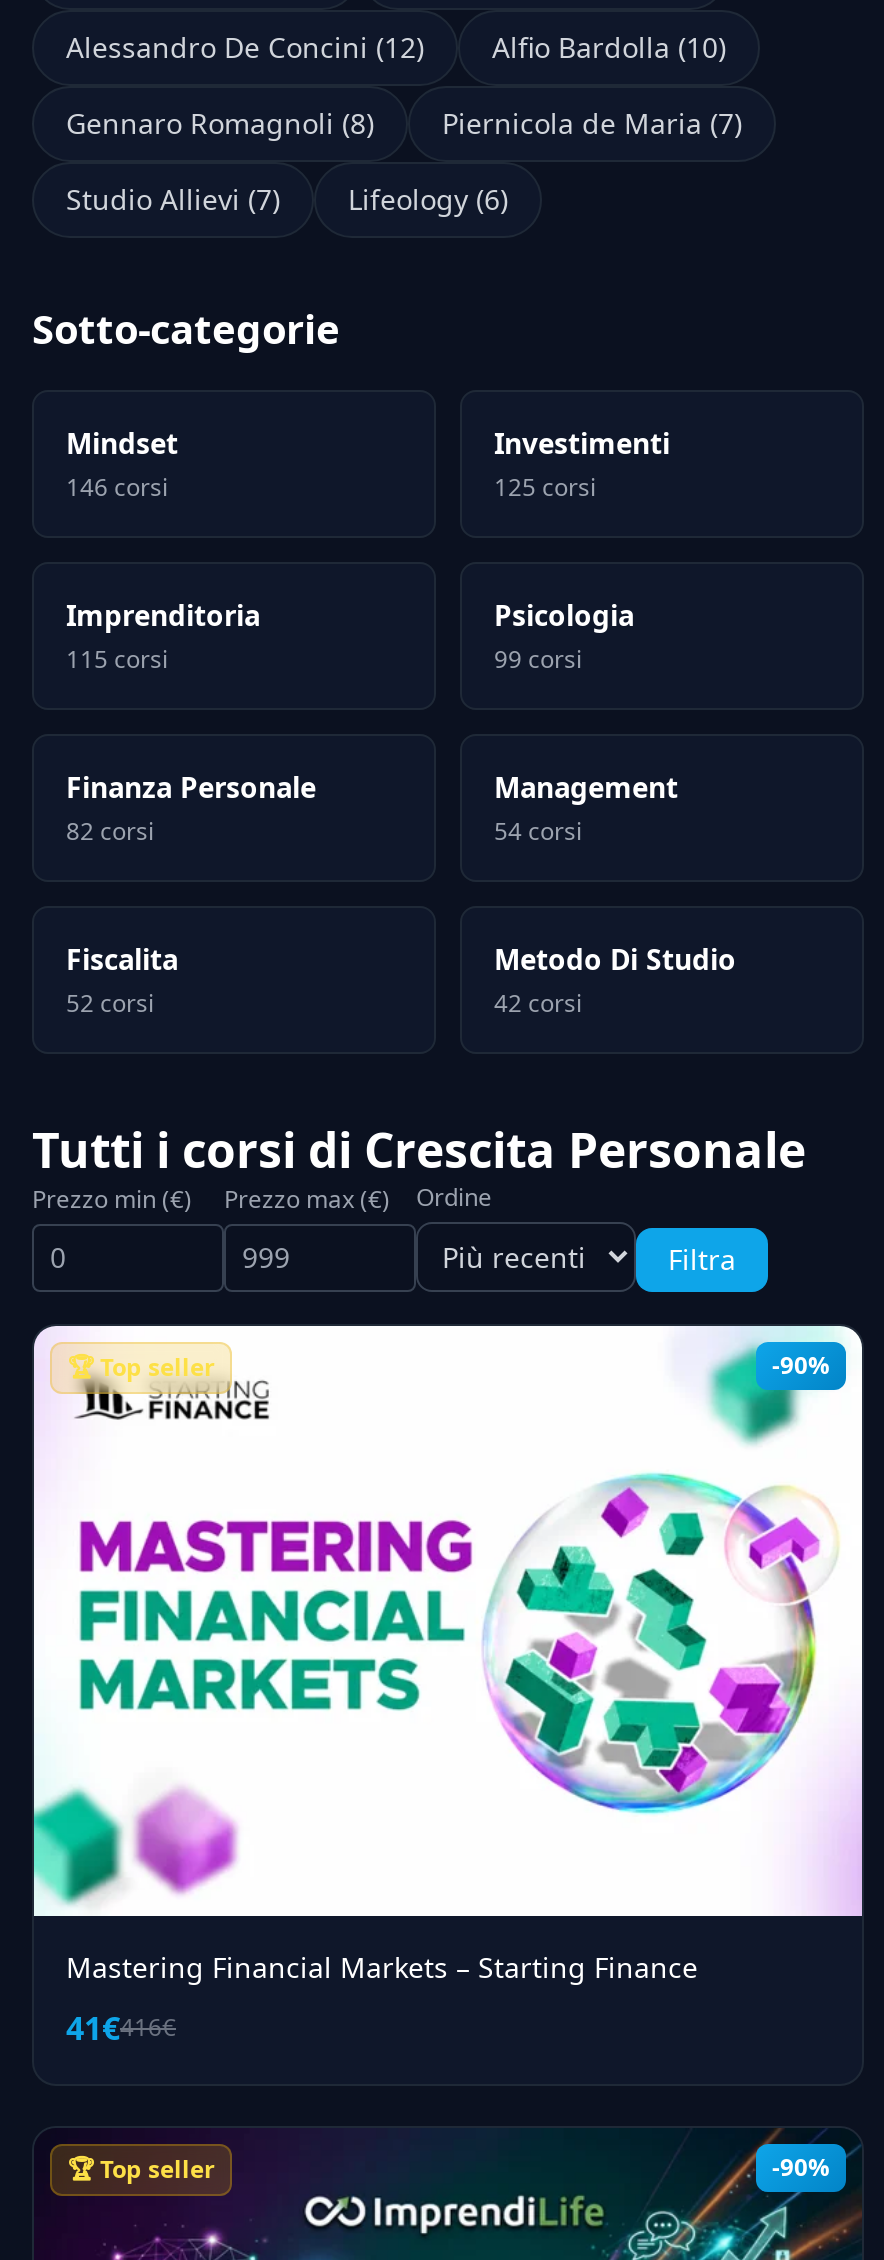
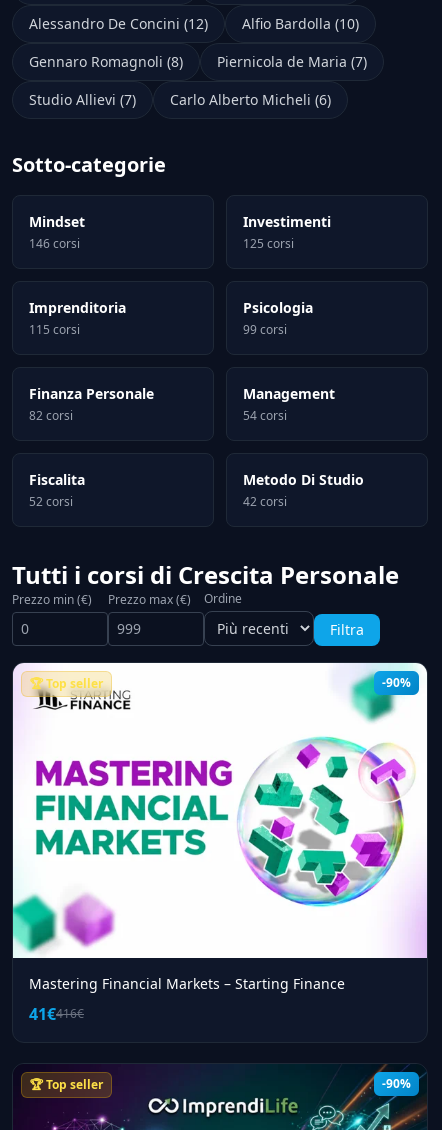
[348,180,508,218] Lifeology (6) -> [170,90,331,109] Carlo Alberto Micheli (6)

